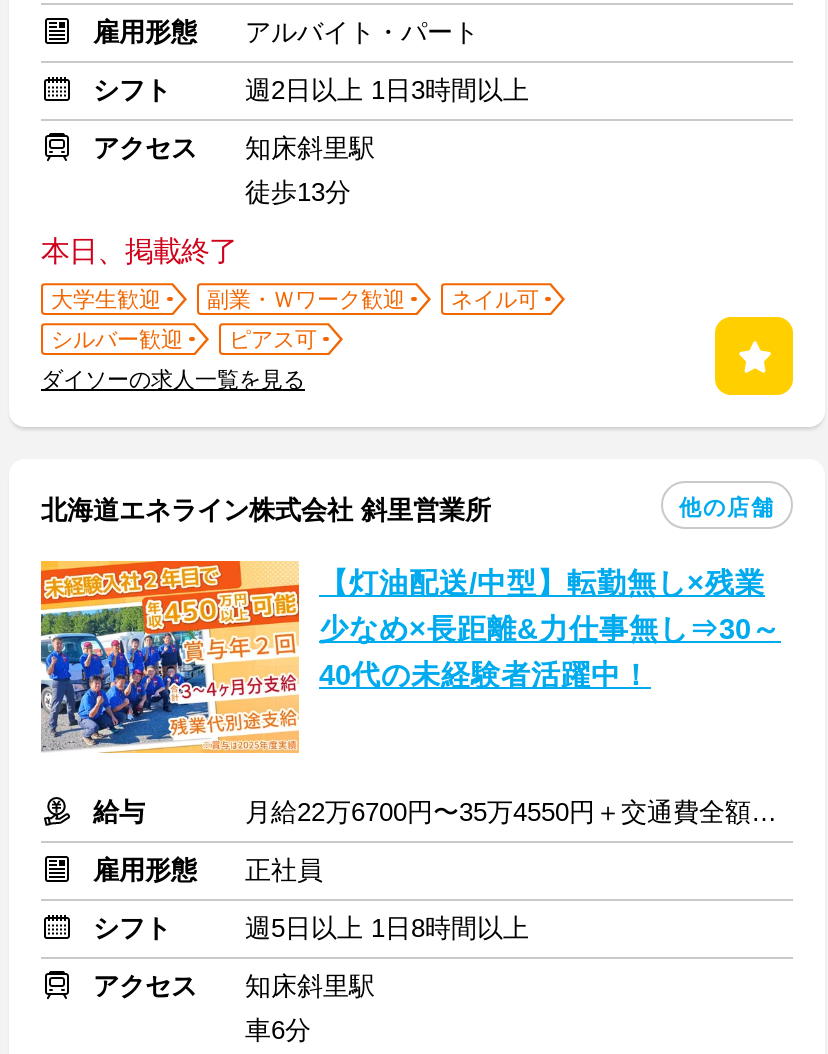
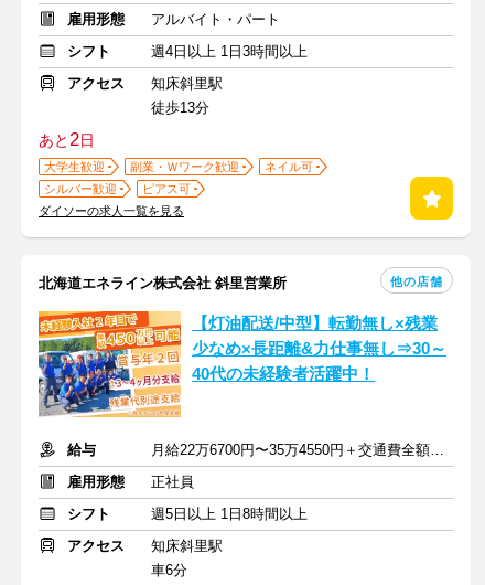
[245,75,529,105] 週2日以上 1日3時間以上 -> [151,43,308,60] 週4日以上 1日3時間以上
[41,235,237,267] 本日、掲載終了 -> [39,129,95,150] あと2日

